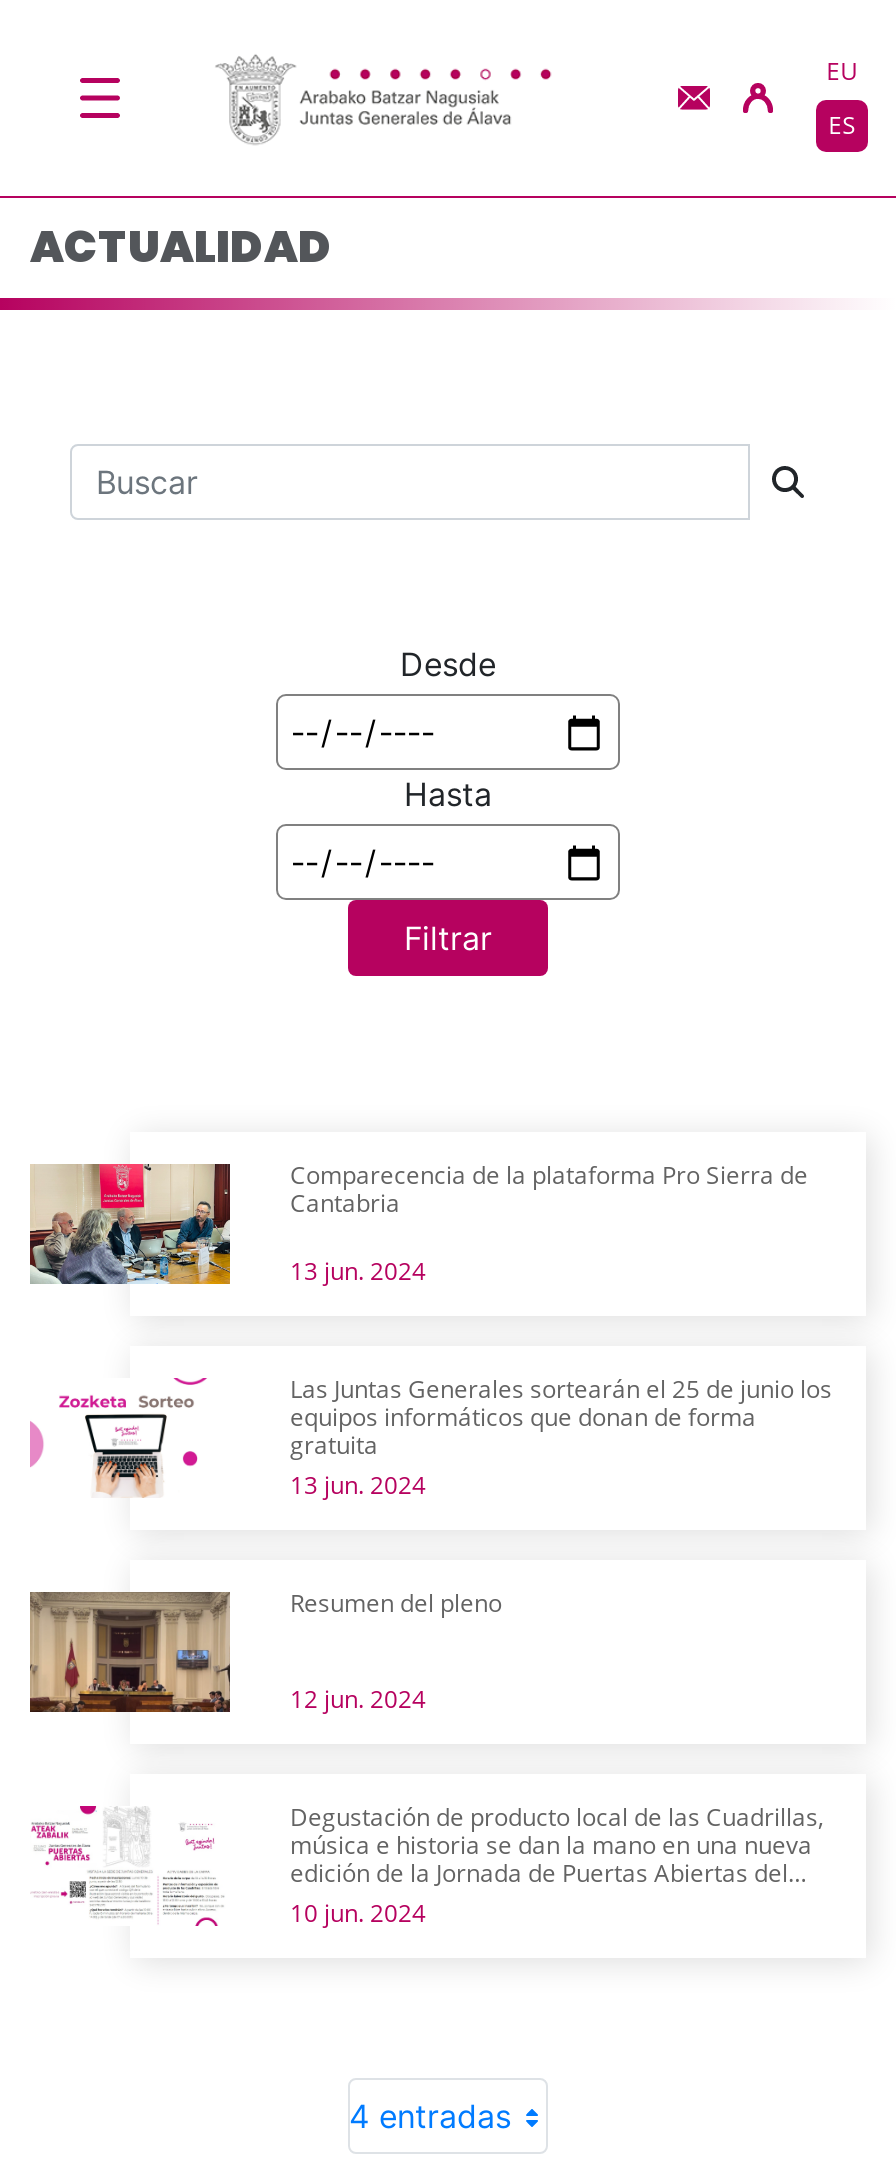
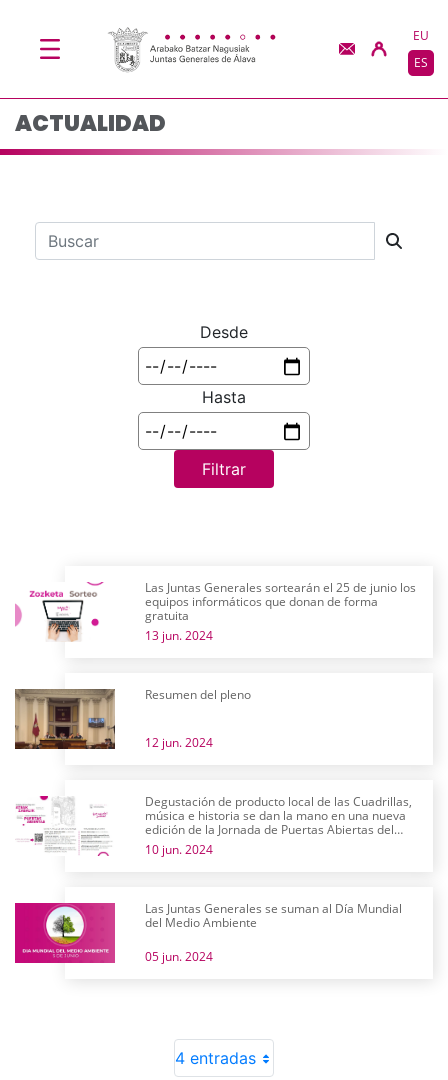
[28,1158,808,1288] [image] | Comparecencia de la plataforma Pro Sierra de | Cantabria | 13 jun. 2024 -> none
moved [30,1372,832,1890] -> [15,579,416,838]: [image] | Las Juntas Generales sortearán el 25 de junio los | equipos informáticos que donan de forma | ... | música e historia se dan la mano en una nueva | edición de la Jornada de Puertas Abiertas del
none -> [14,900,402,965] [image] | Las Juntas Generales se suman al Día Mundial | del Medio Ambiente | 05 jun. 2024

